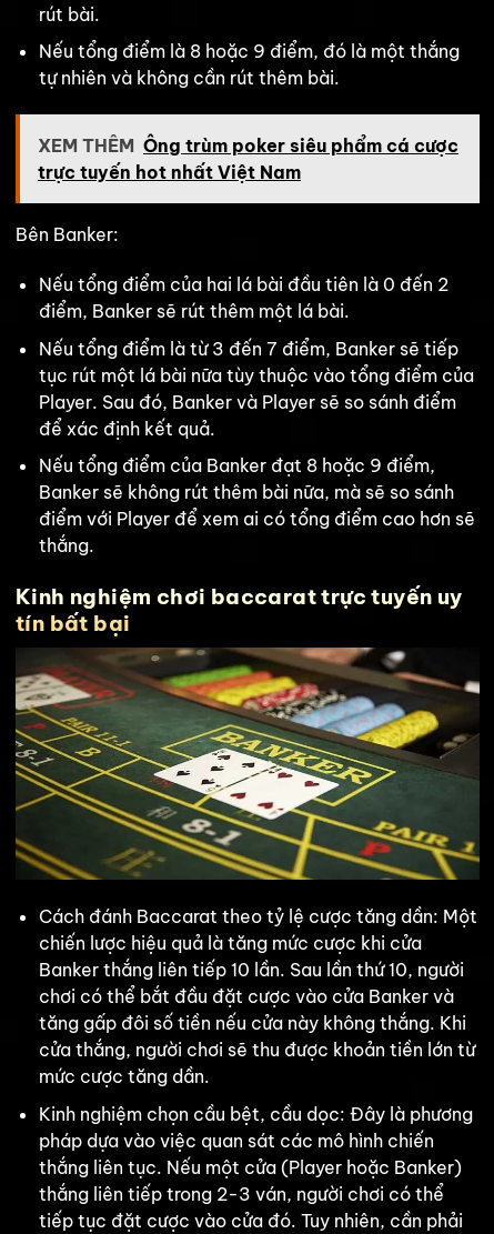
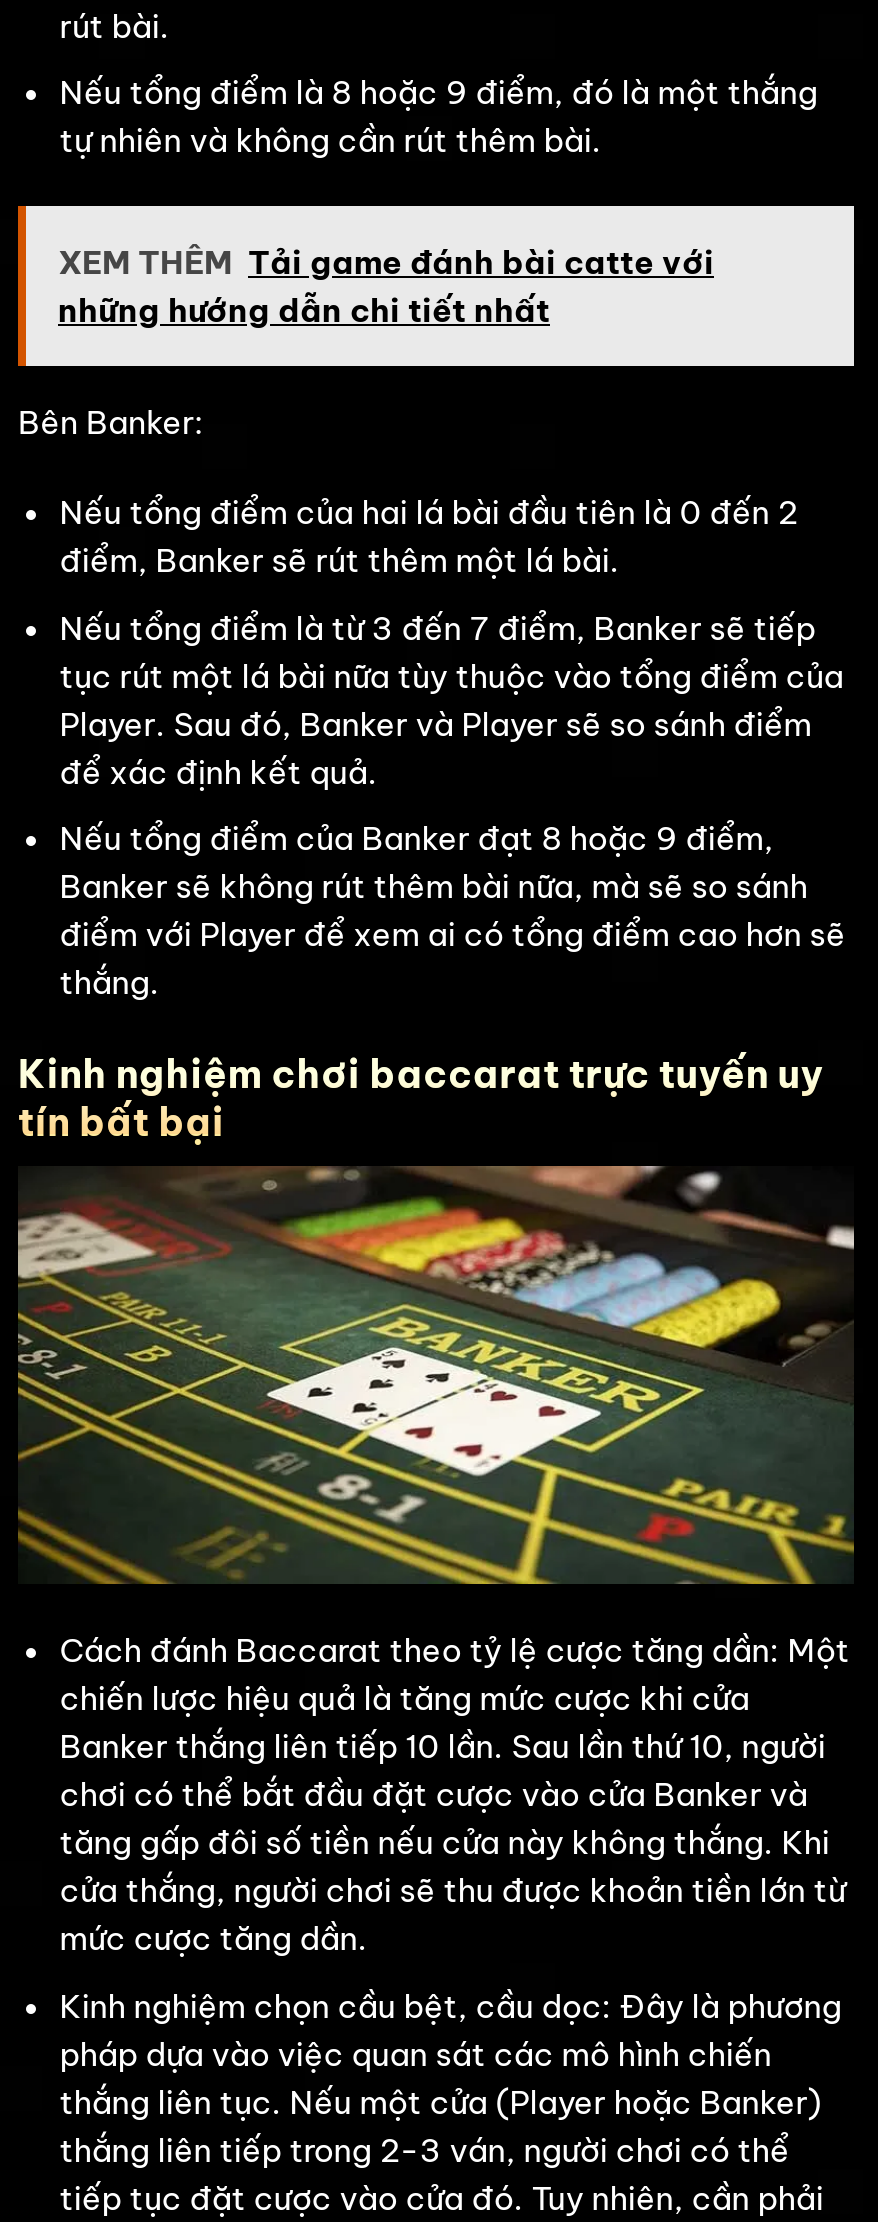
[38,135,458,183] XEM THÊM Ông trùm poker siêu phẩm cá cược | trực tuyến hot nhất Việt Nam -> [58,242,714,330] XEM THÊM Tải game đánh bài catte với | những hướng dẫn chi tiết nhất

